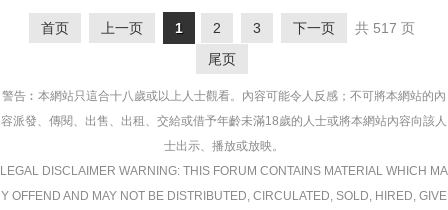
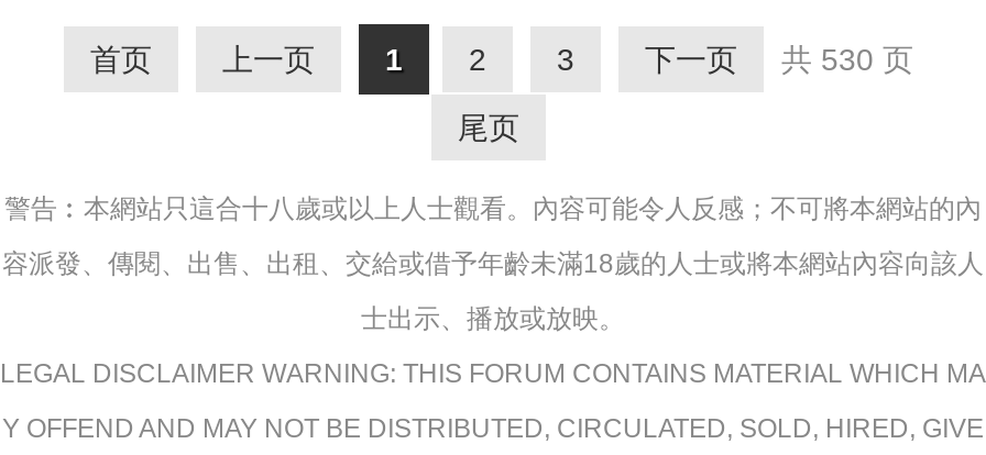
[41,20,419,36] 首页 上一页 1 2 3 下一页 共 517 页 -> [90,42,922,77] 首页 上一页 1 2 3 下一页 共 530 页

